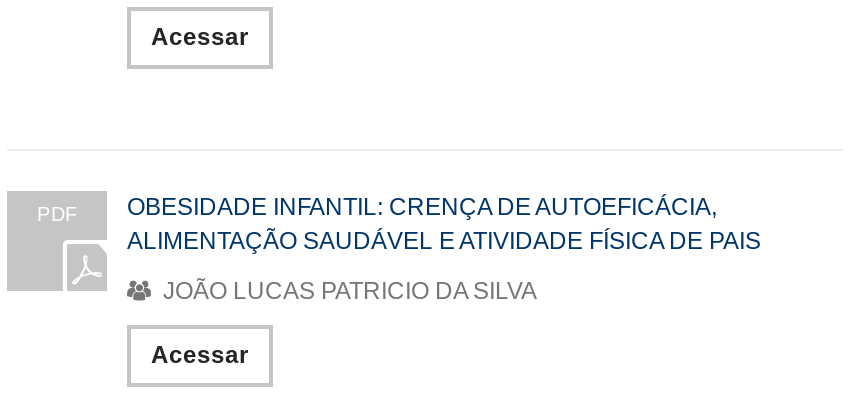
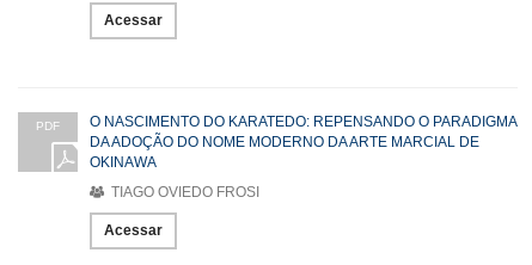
[127,192,761,254] OBESIDADE INFANTIL: CRENÇA DE AUTOEFICÁCIA, | ALIMENTAÇÃO SAUDÁVEL E ATIVIDADE FÍSICA DE PAIS -> [90,113,516,170] O NASCIMENTO DO KARATEDO: REPENSANDO O PARADIGMA | DA ADOÇÃO DO NOME MODERNO DA ARTE MARCIAL DE | OKINAWA
[157,276,537,304] JOÃO LUCAS PATRICIO DA SILVA -> [108,183,259,200] TIAGO OVIEDO FROSI

